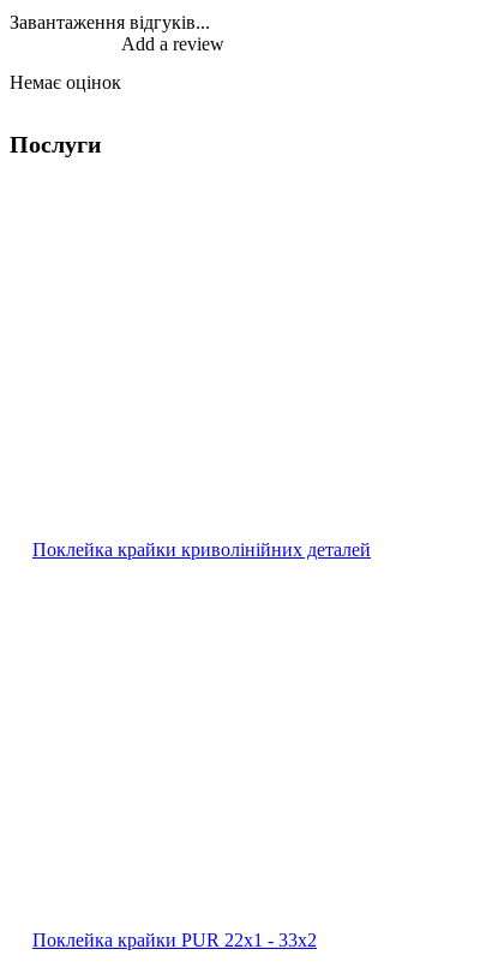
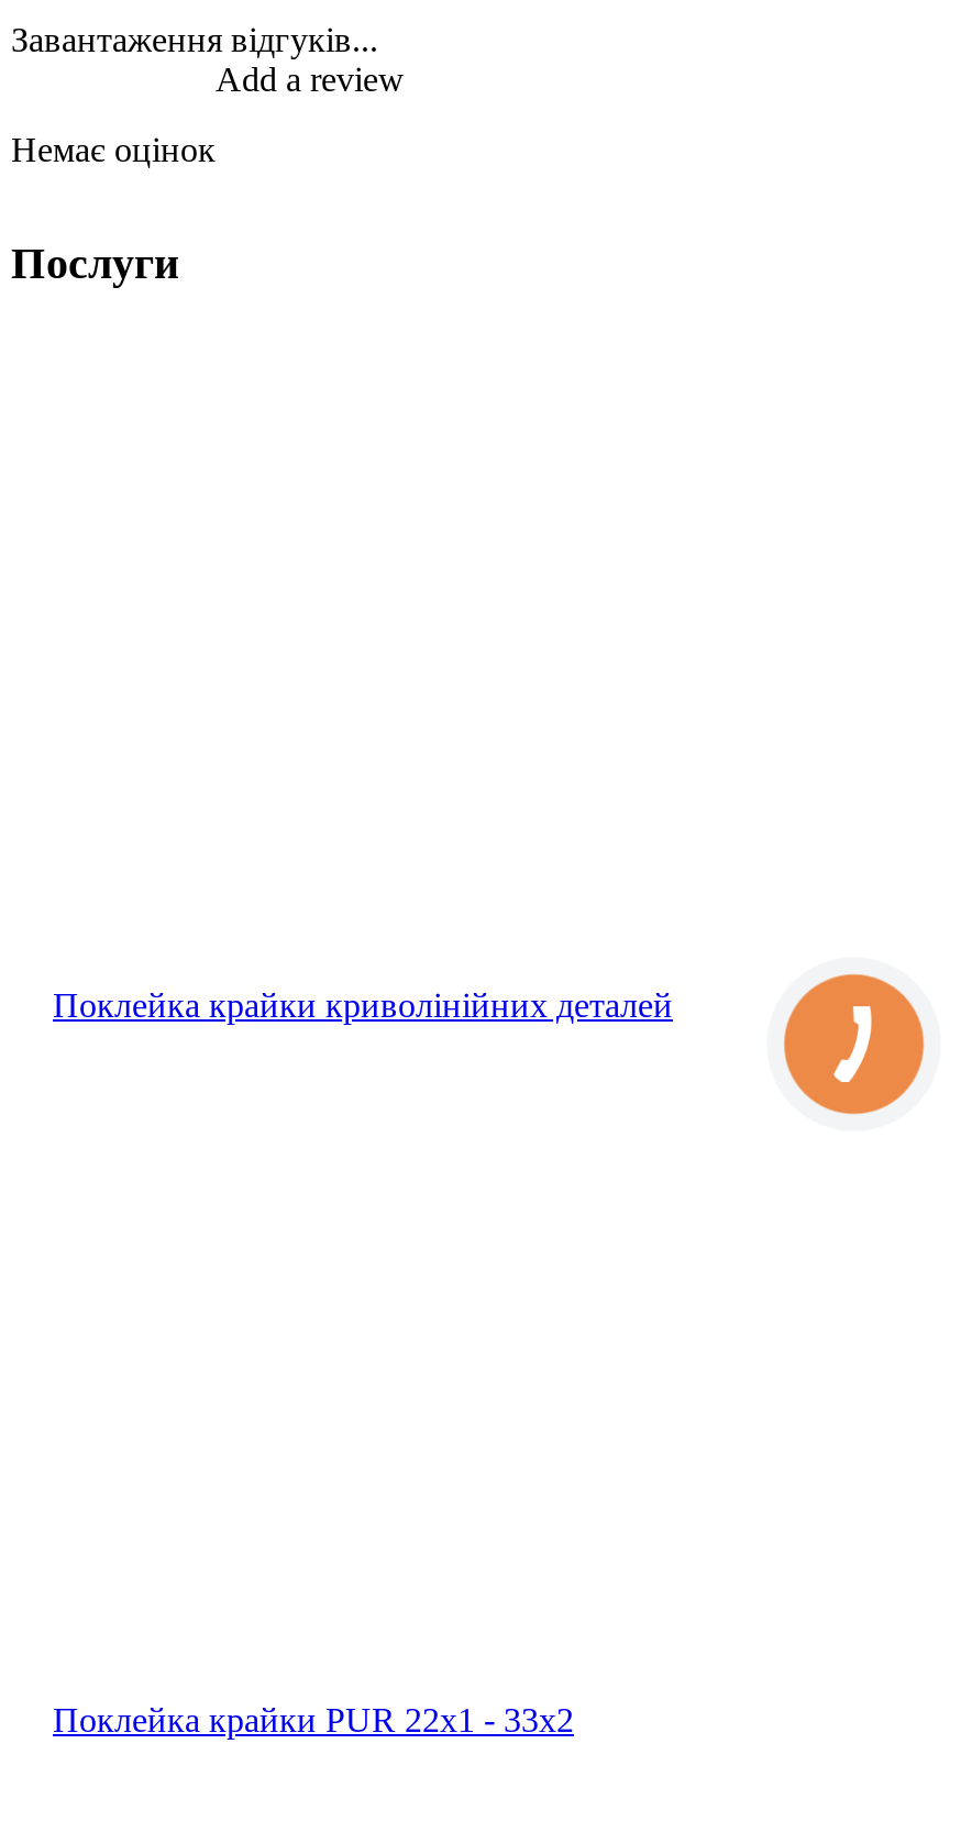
none -> [781,971,928,1118] [image]

